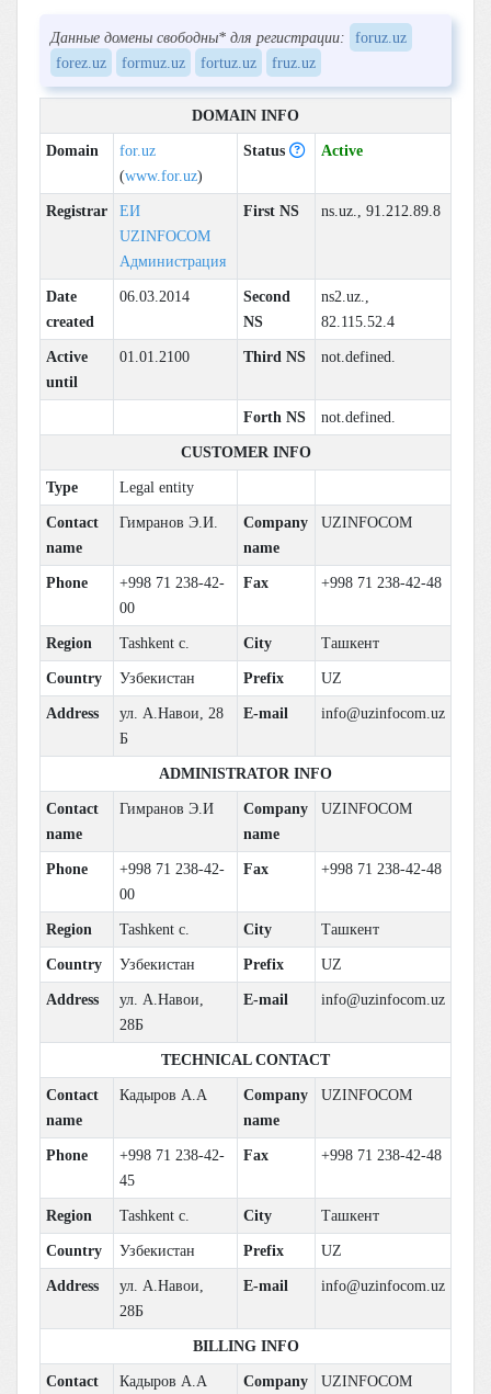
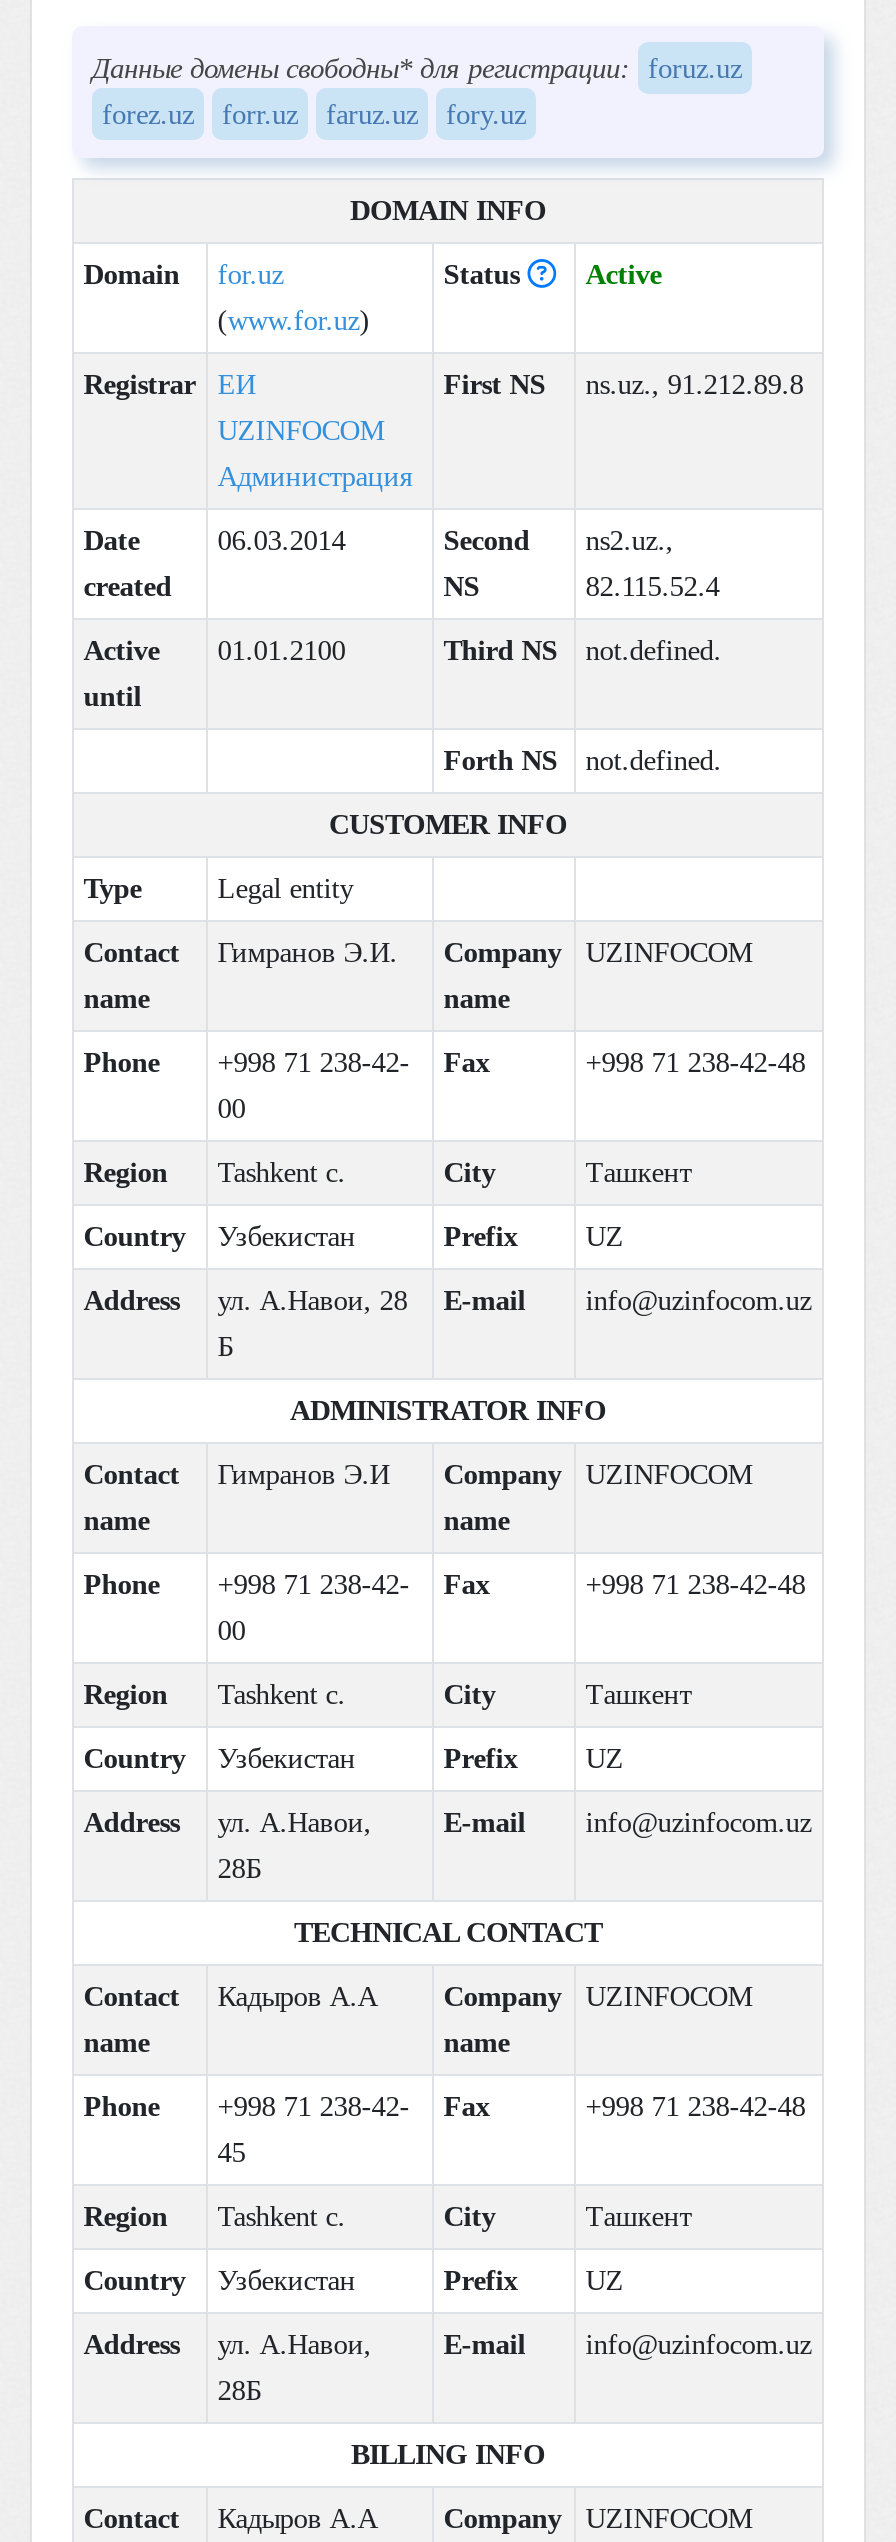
[122,54,316,71] formuz.uz | fortuz.uz | fruz.uz -> [222,98,526,130] forr.uz | faruz.uz | fory.uz

